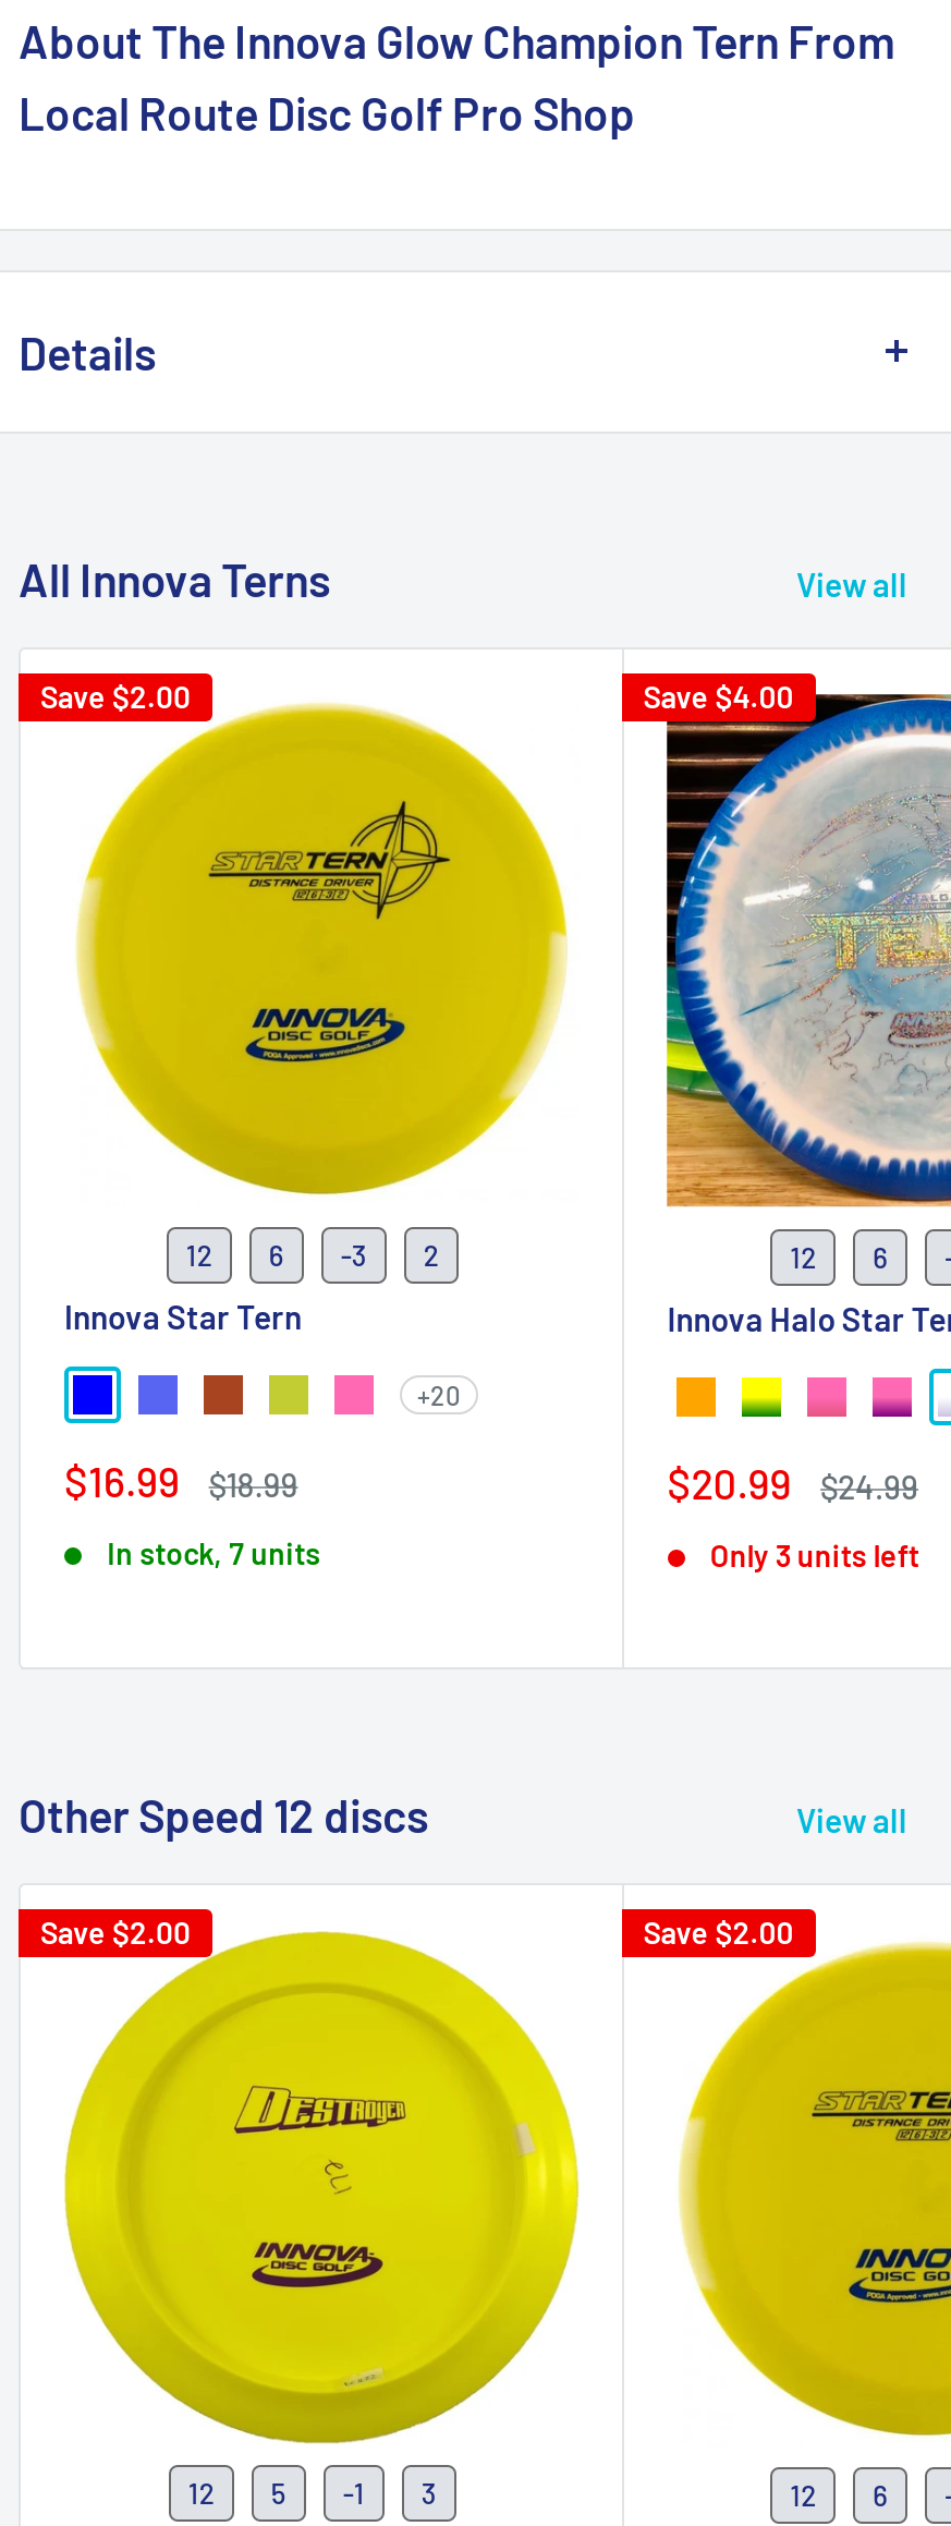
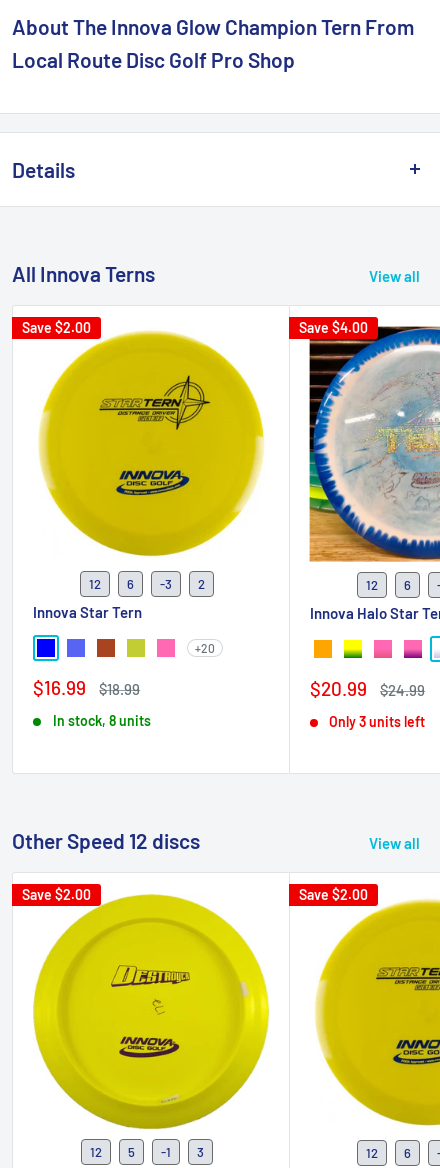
[107,1535,320,1572] In stock, 7 units -> [53,712,151,729] In stock, 8 units

